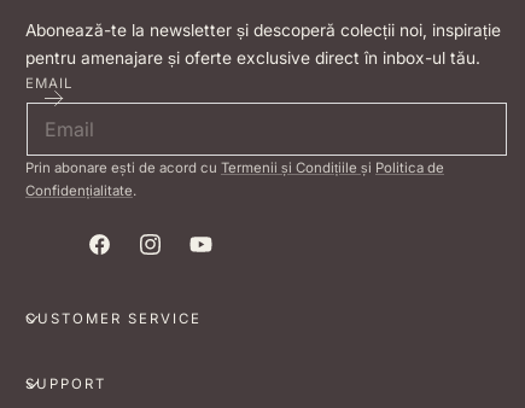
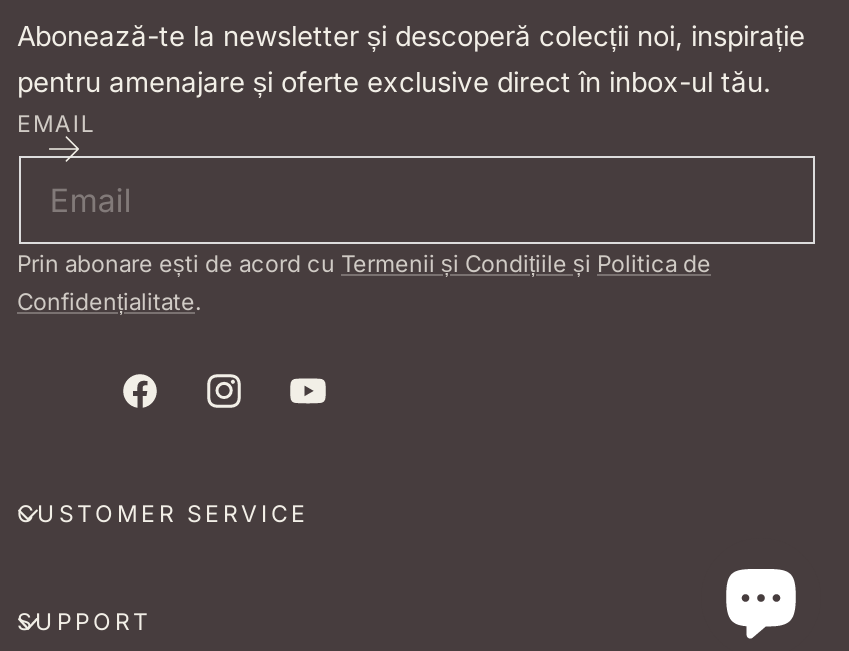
none -> [723,566,799,640] [image]

